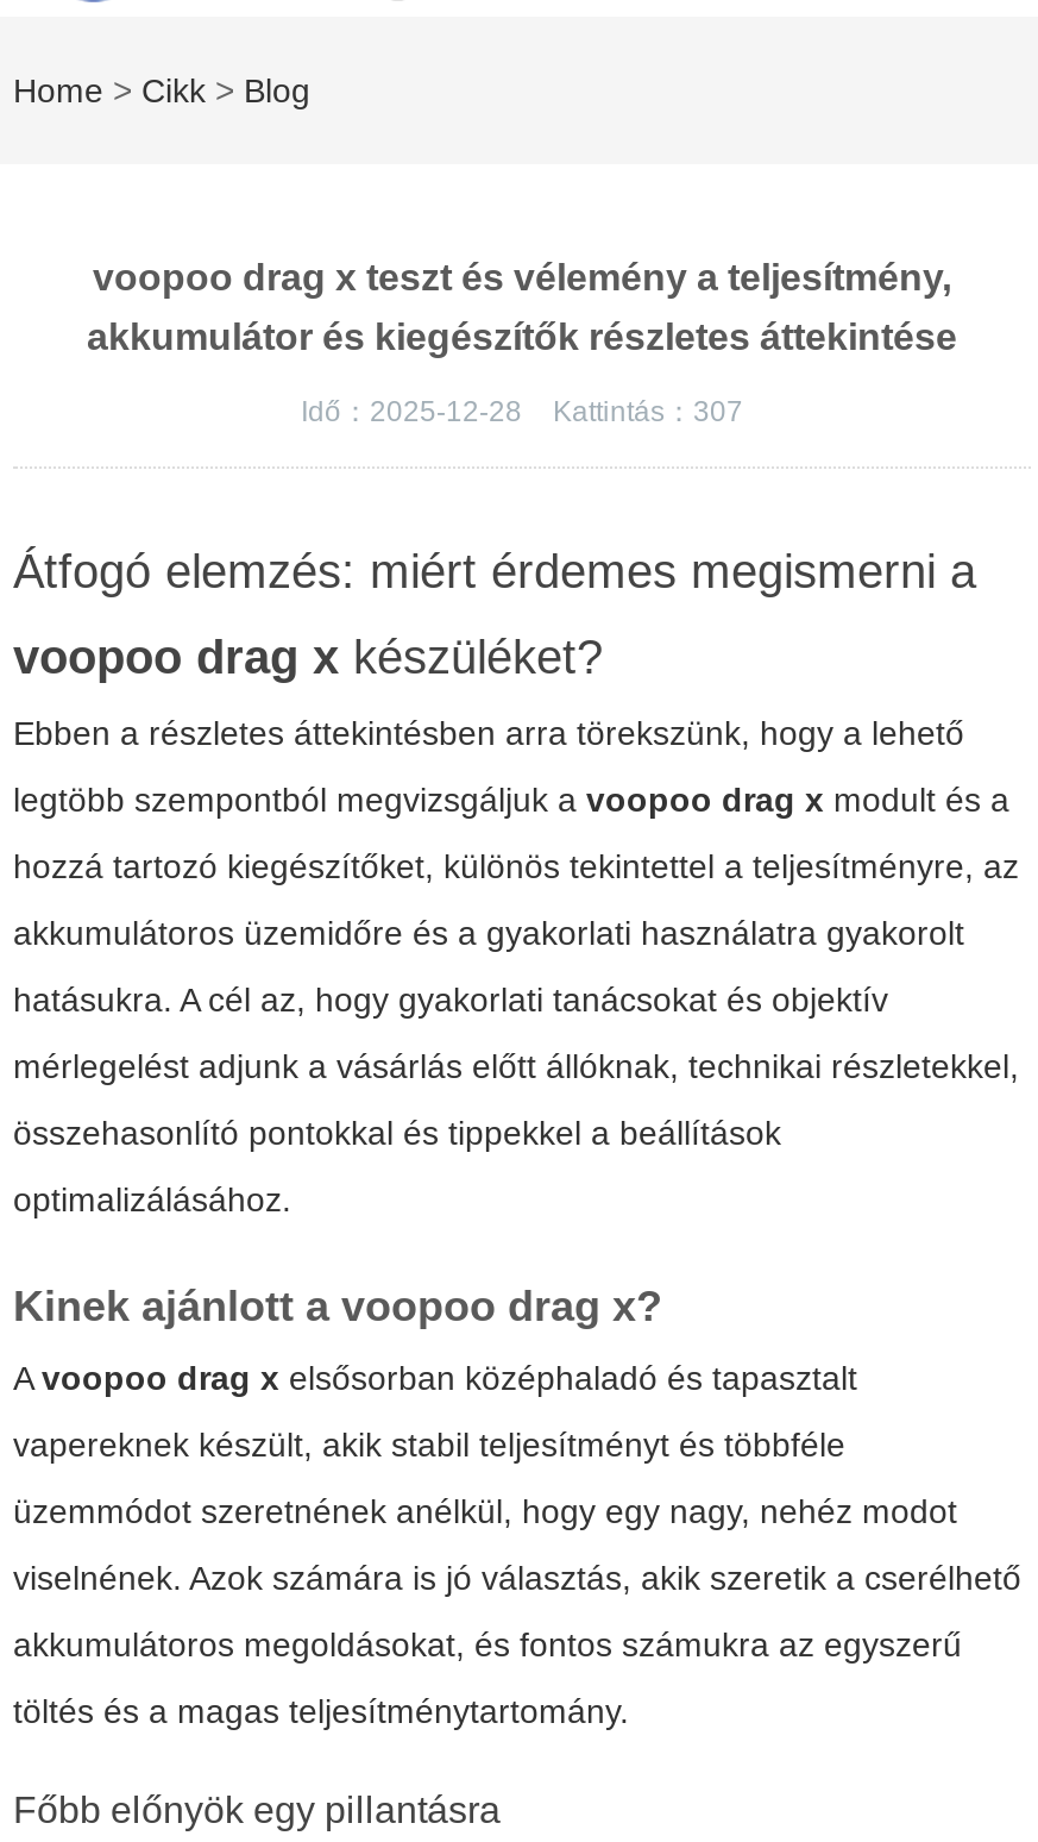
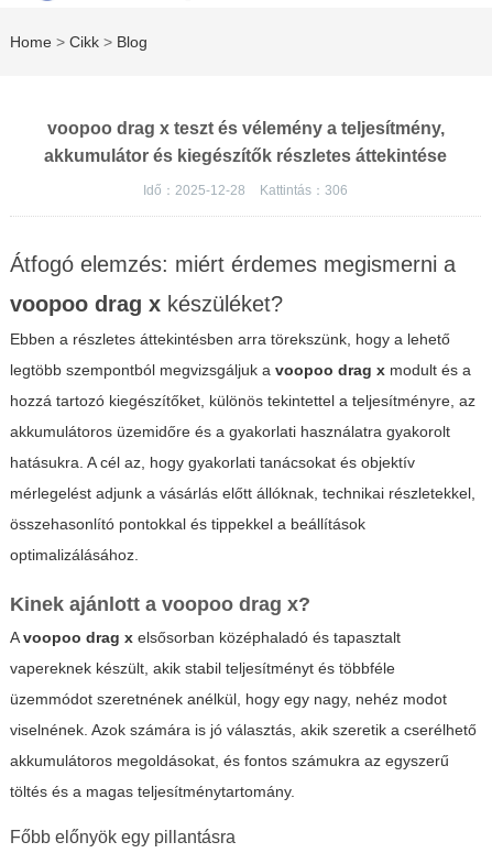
[301,396,743,430] Idő：2025-12-28 Kattintás：307 -> [143,183,348,199] Idő：2025-12-28 Kattintás：306

